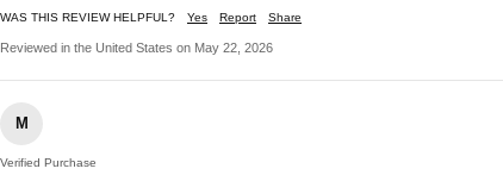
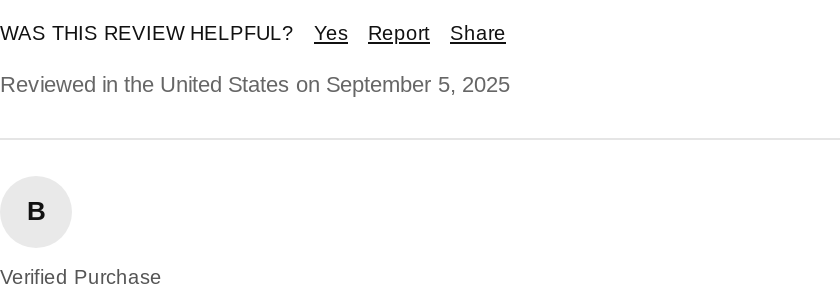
[0,40,273,55] Reviewed in the United States on May 22, 2026 -> [0,72,510,96] Reviewed in the United States on September 5, 2025
[15,114,28,132] M -> [27,196,45,226] B

